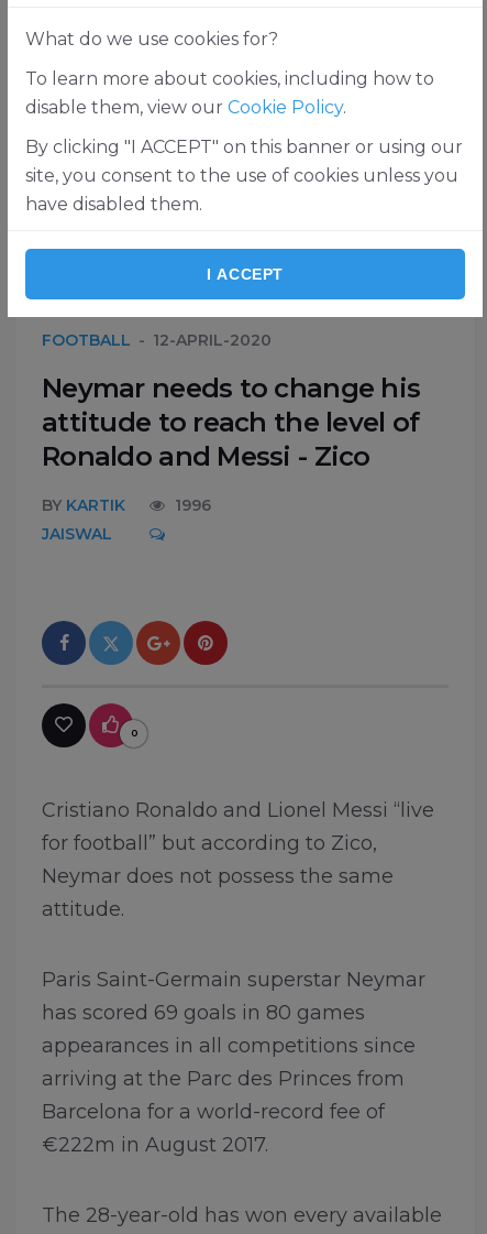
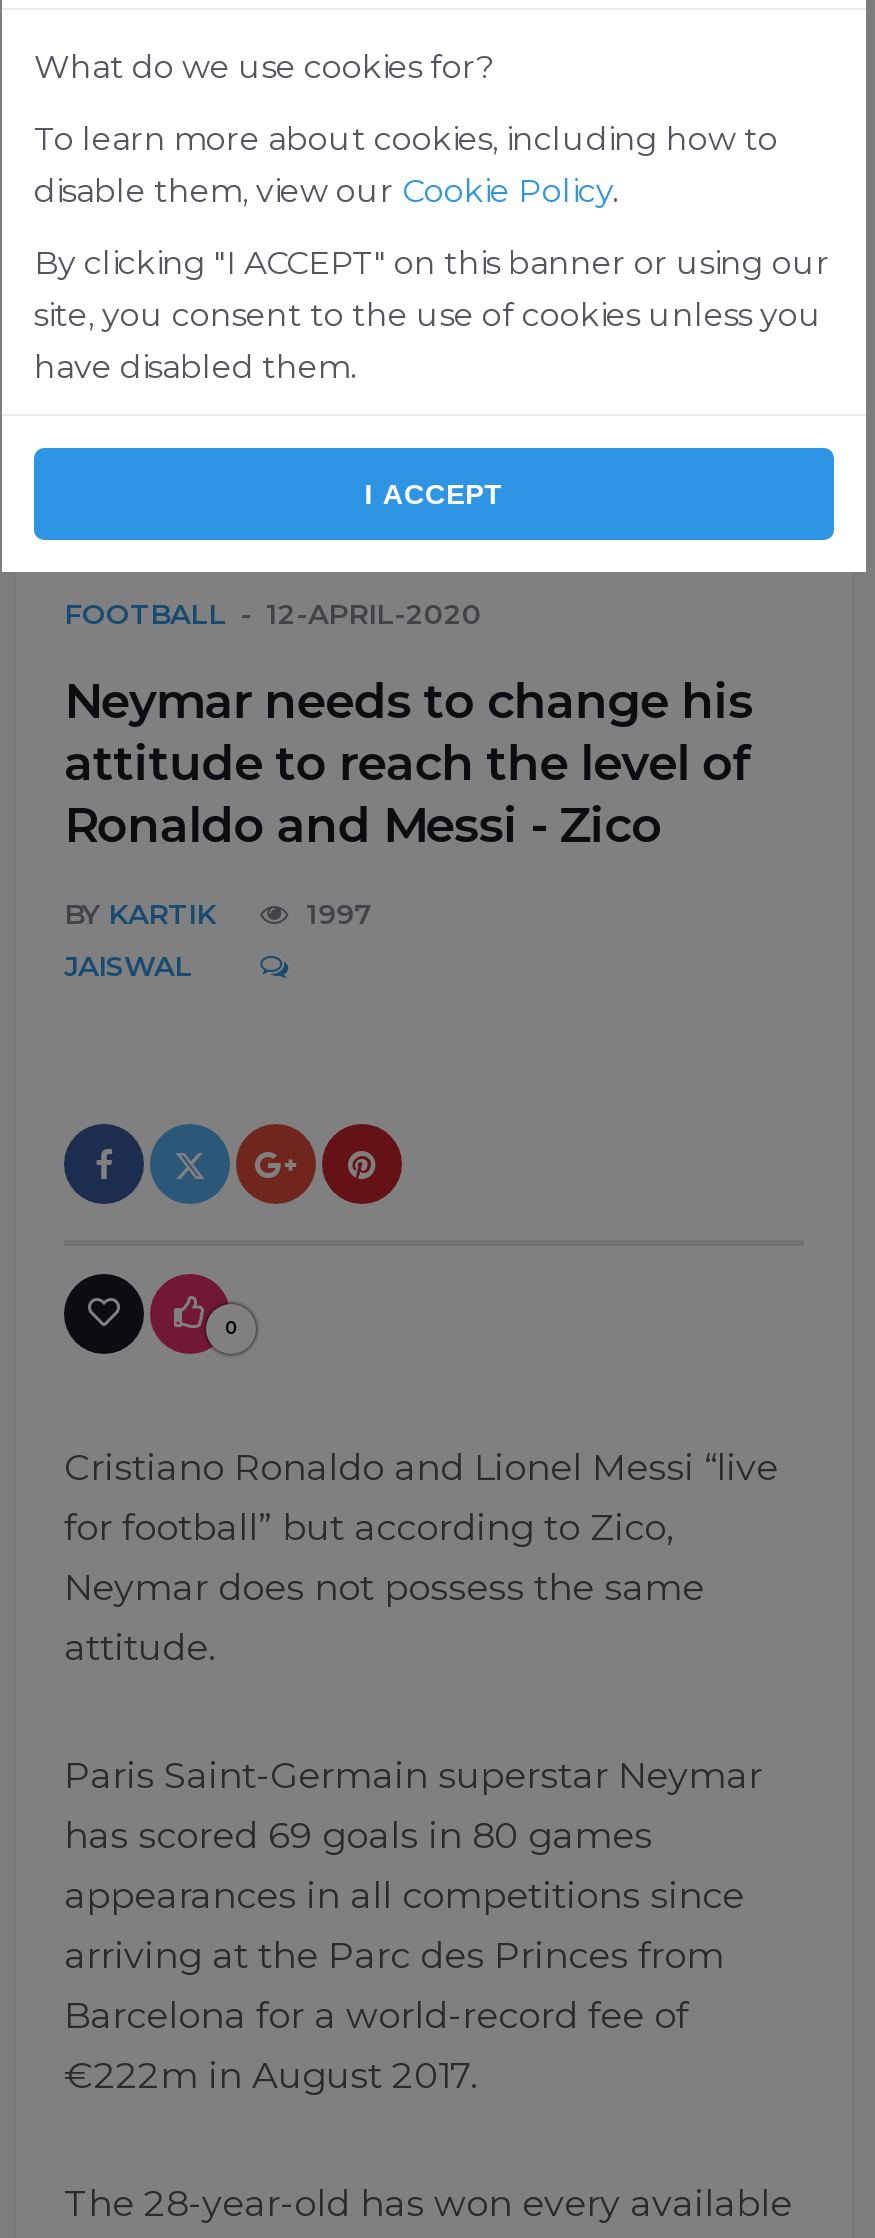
[175,495,211,515] 1996 -> [306,896,372,932] 1997

